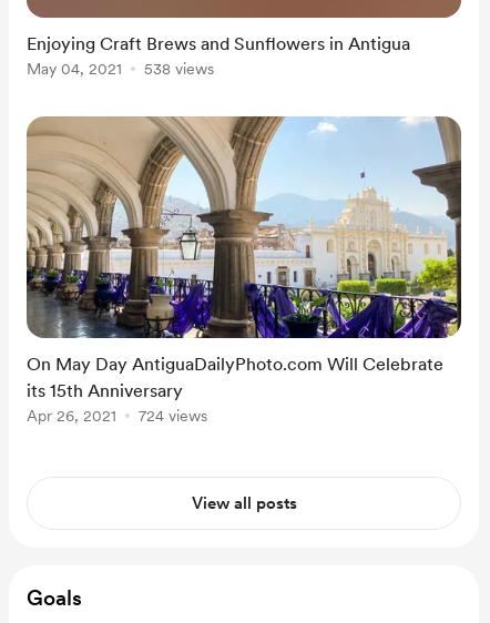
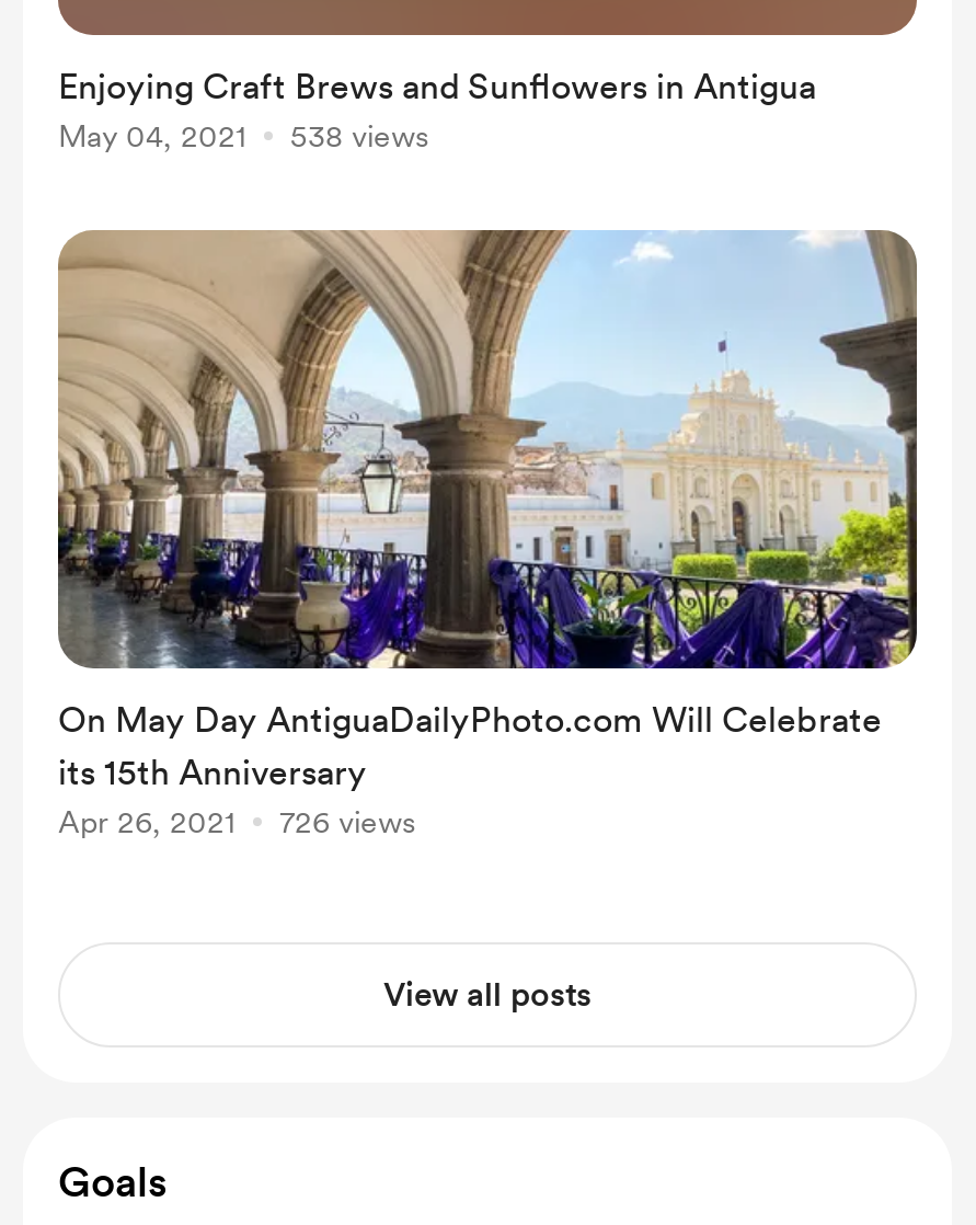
[27,407,207,424] Apr 26, 2021 724 views -> [58,804,415,839] Apr 26, 2021 726 views

